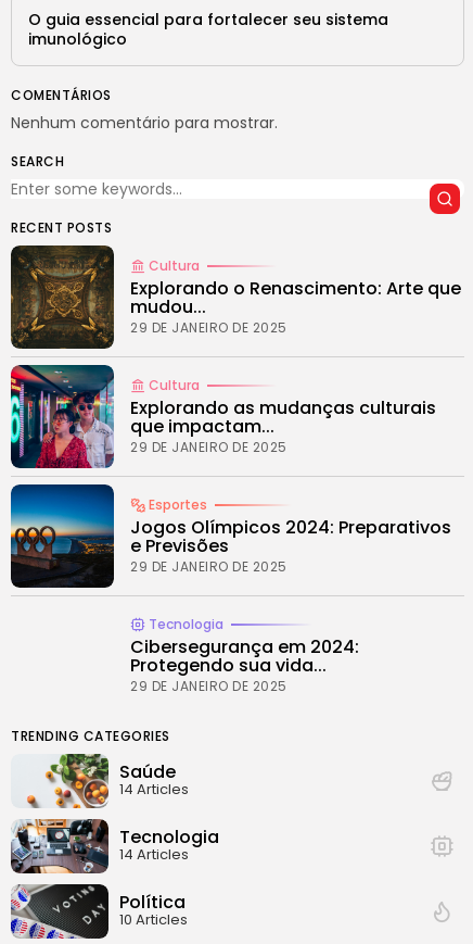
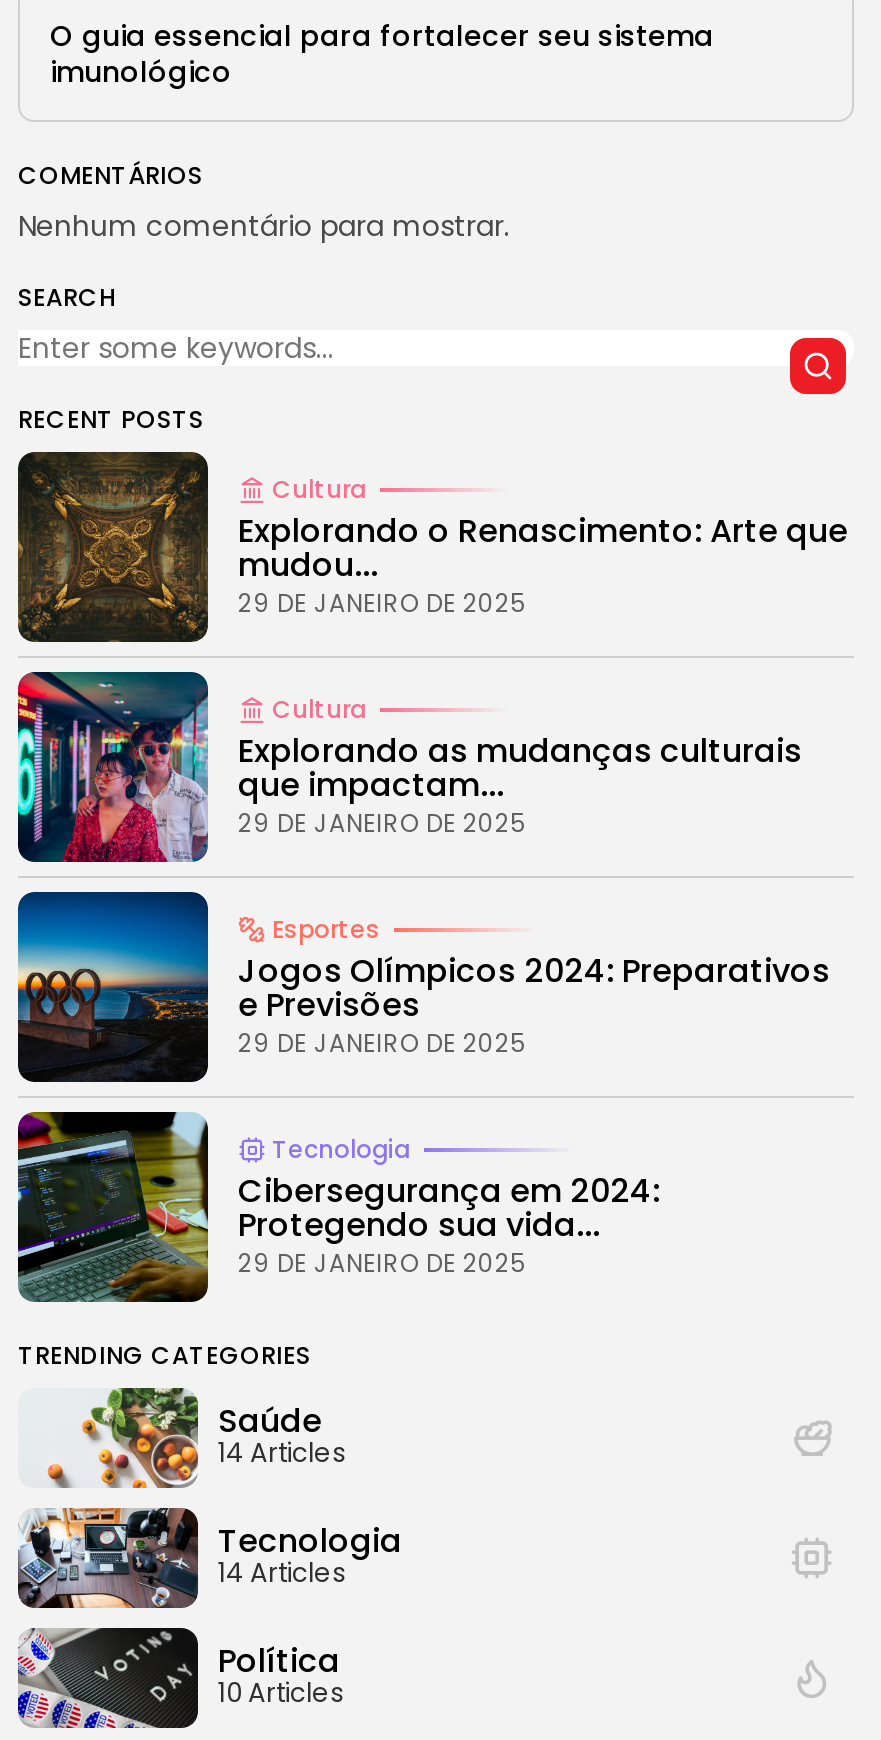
none -> [16,1110,210,1304] [image]

